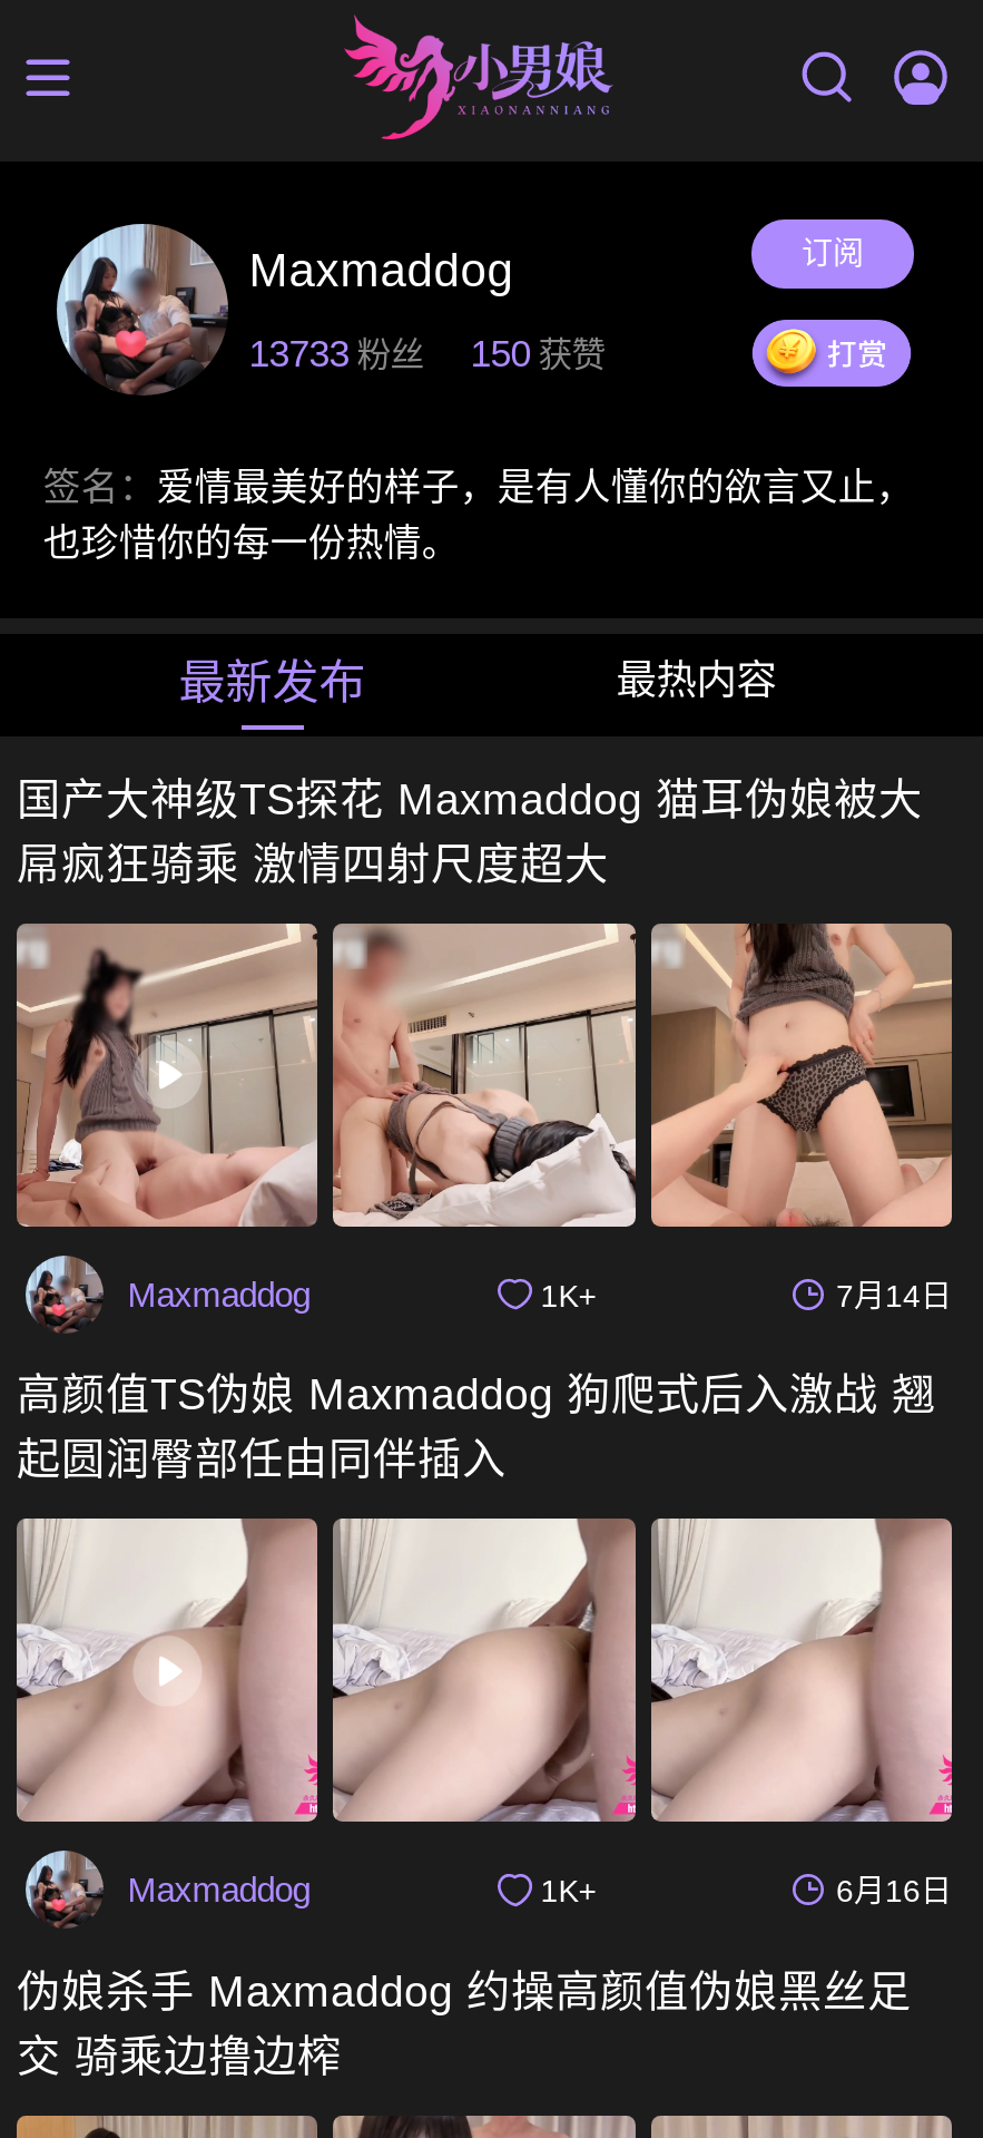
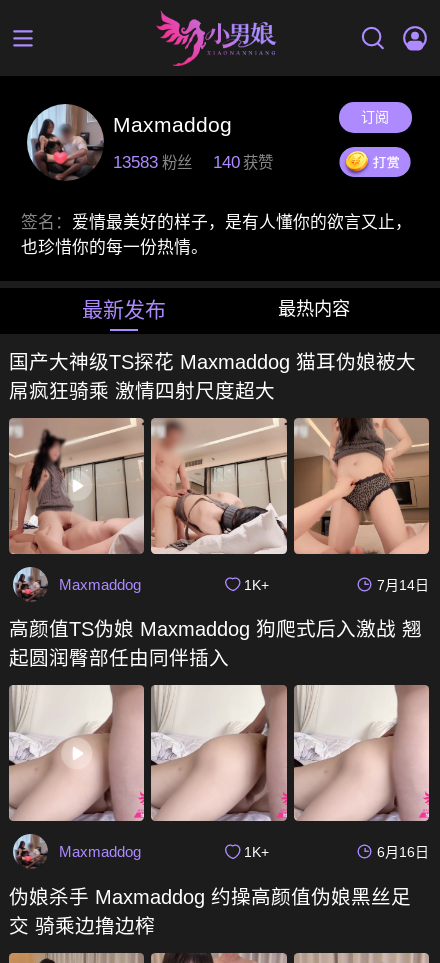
[249,334,424,376] 13733 粉丝 -> [113,153,192,172] 13583 粉丝
[470,334,605,376] 150 获赞 -> [213,153,273,172] 140 获赞

